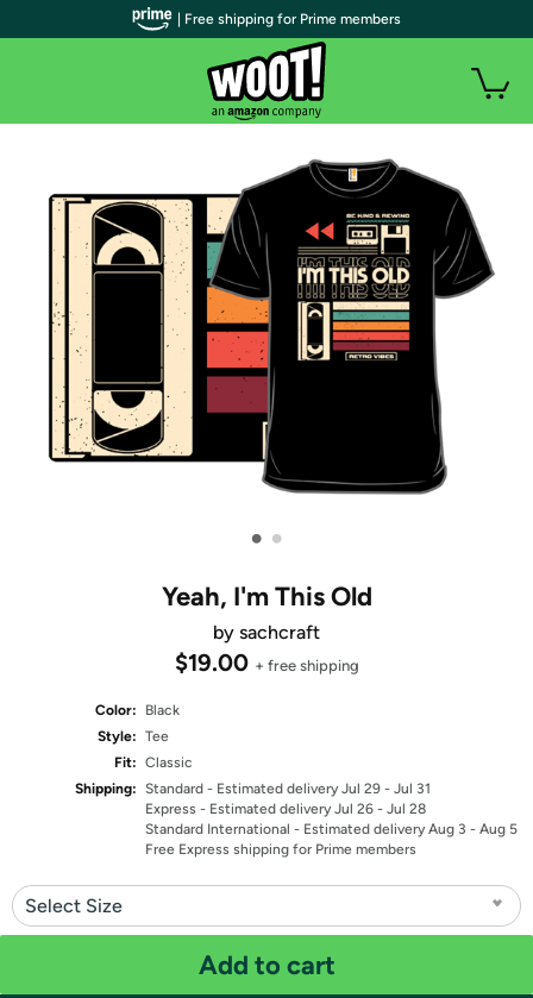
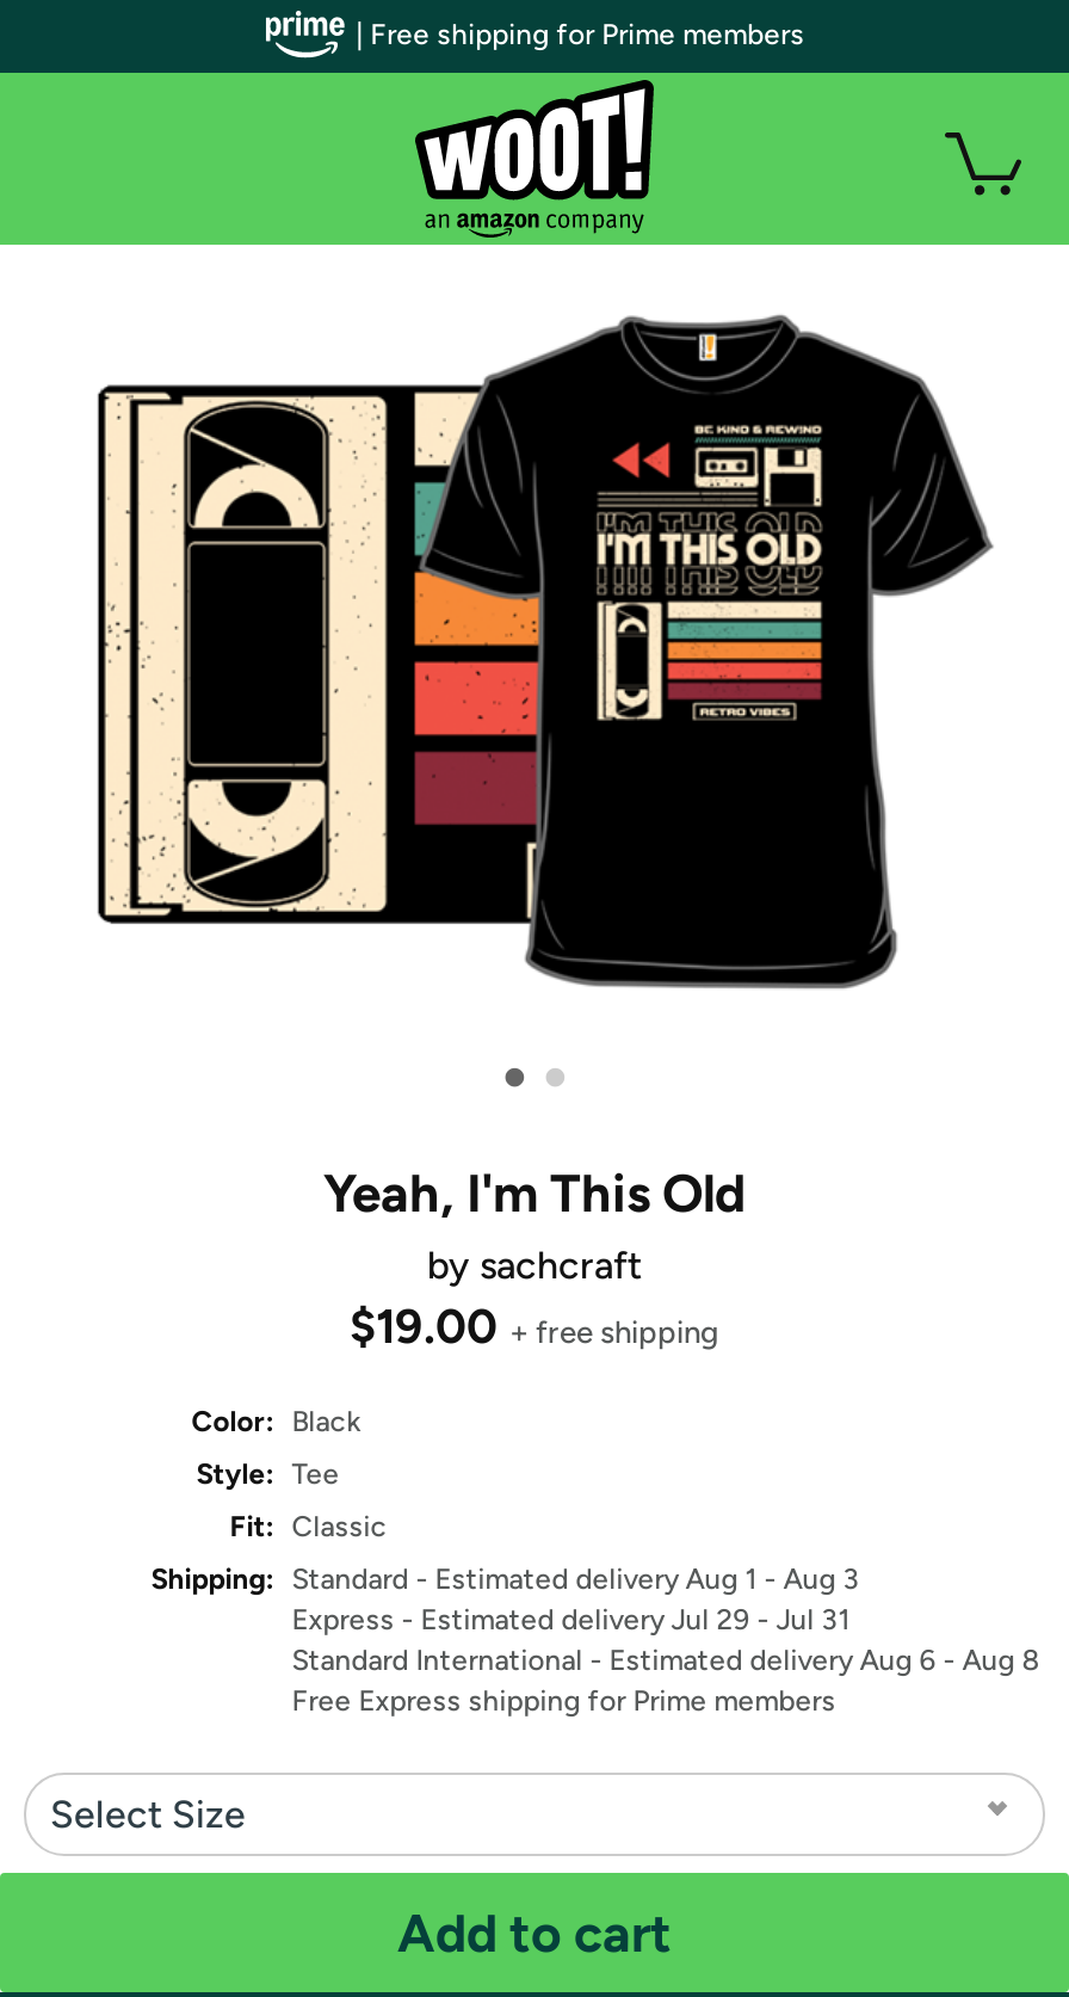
[75,780,431,797] Shipping: Standard - Estimated delivery Jul 29 - Jul 31 -> [151,1563,859,1596] Shipping: Standard - Estimated delivery Aug 1 - Aug 3
[145,801,426,817] Express - Estimated delivery Jul 26 - Jul 28 -> [292,1603,850,1637] Express - Estimated delivery Jul 29 - Jul 31
[145,821,518,837] Standard International - Estimated delivery Aug 3 - Aug 5 -> [292,1644,1038,1677] Standard International - Estimated delivery Aug 6 - Aug 8

